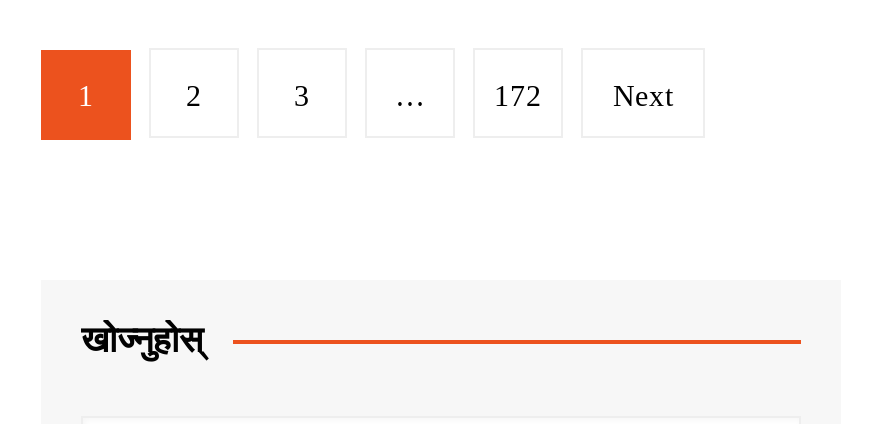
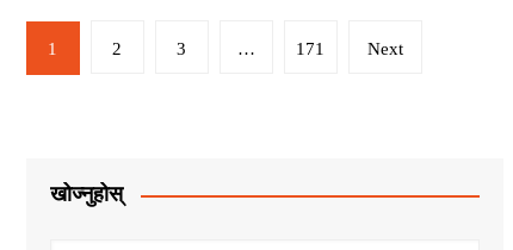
[494,73,542,113] 172 -> [296,36,325,60] 171

